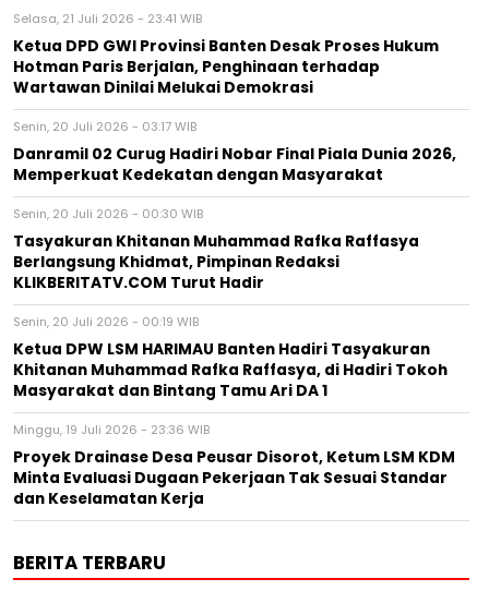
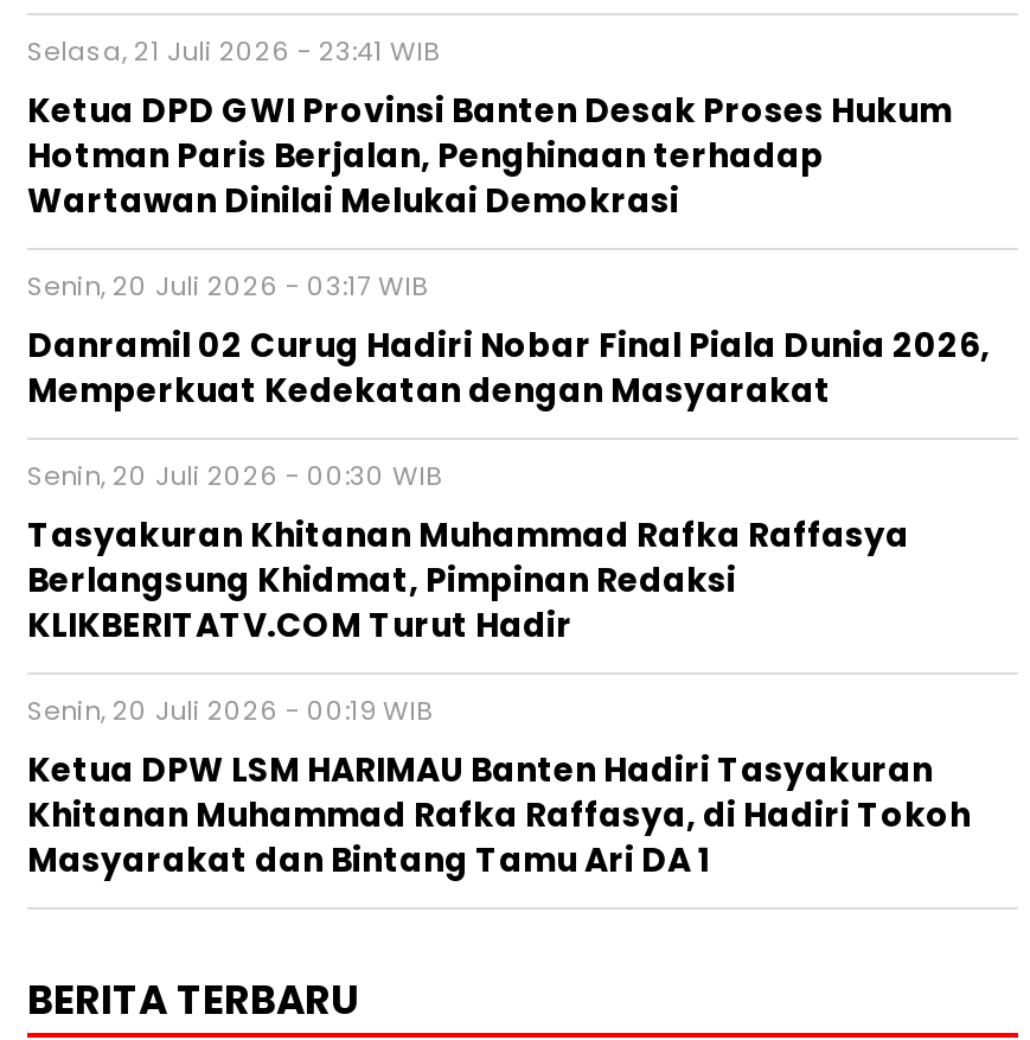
[13,421,455,509] Minggu, 19 Juli 2026 - 23:36 WIB | Proyek Drainase Desa Peusar Disorot, Ketum LSM KDM | Minta Evaluasi Dugaan Pekerjaan Tak Sesuai Standar | dan Keselamatan Kerja -> none

